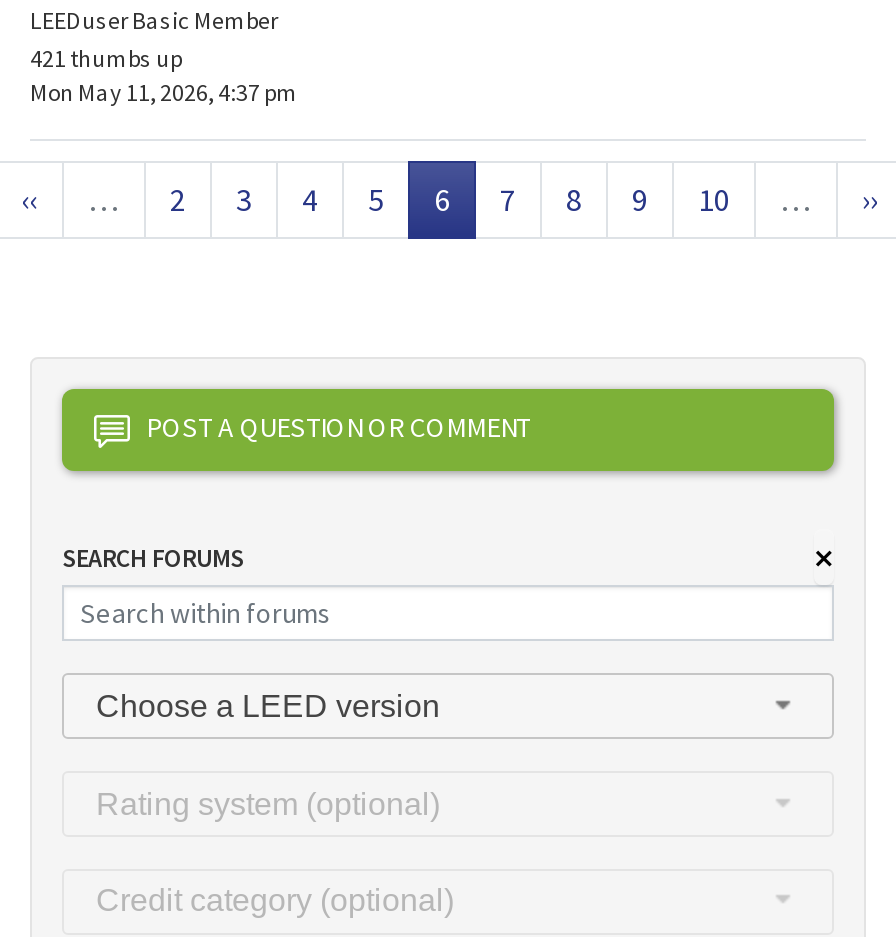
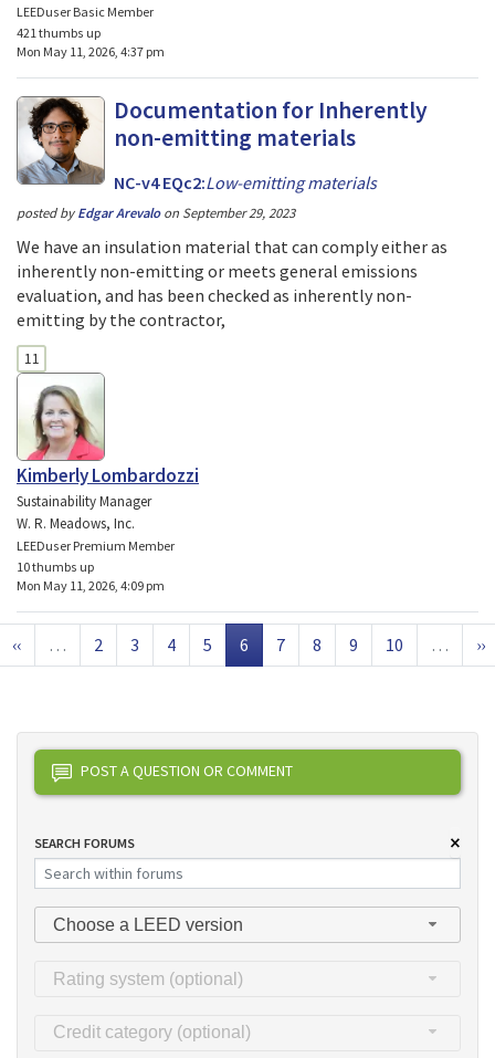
none -> [15,95,447,368] [image] | Documentation for Inherently | non-emitting materials | NC-v4 EQc2:Low-emitting materials | posted by Edgar Arevalo on September 29, 2023 | We have an insulation material that can comply either as | inherently non-emitting or meets general emissions | evaluation, and has been checked as inherently non- | emitting by the contractor, | 11
none -> [17,373,199,594] [image] | Kimberly Lombardozzi | Sustainability Manager | W. R. Meadows, Inc. | LEEDuser Premium Member | 10 thumbs up | Mon May 11, 2026, 4:09 pm

